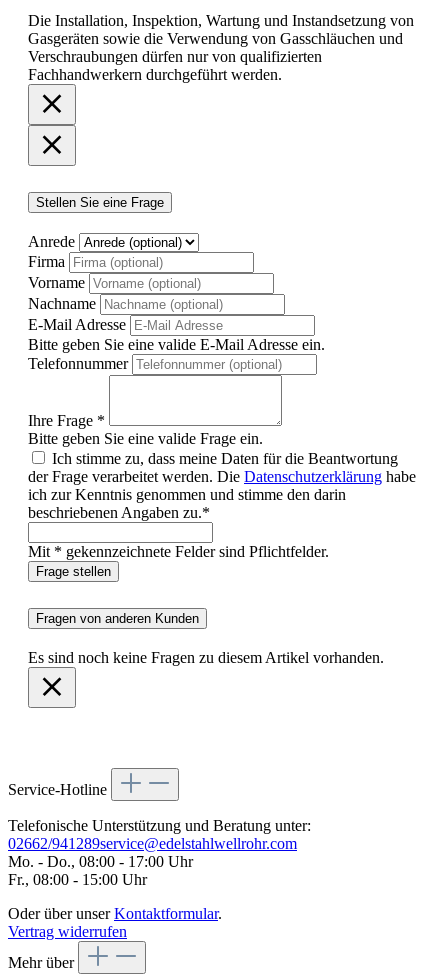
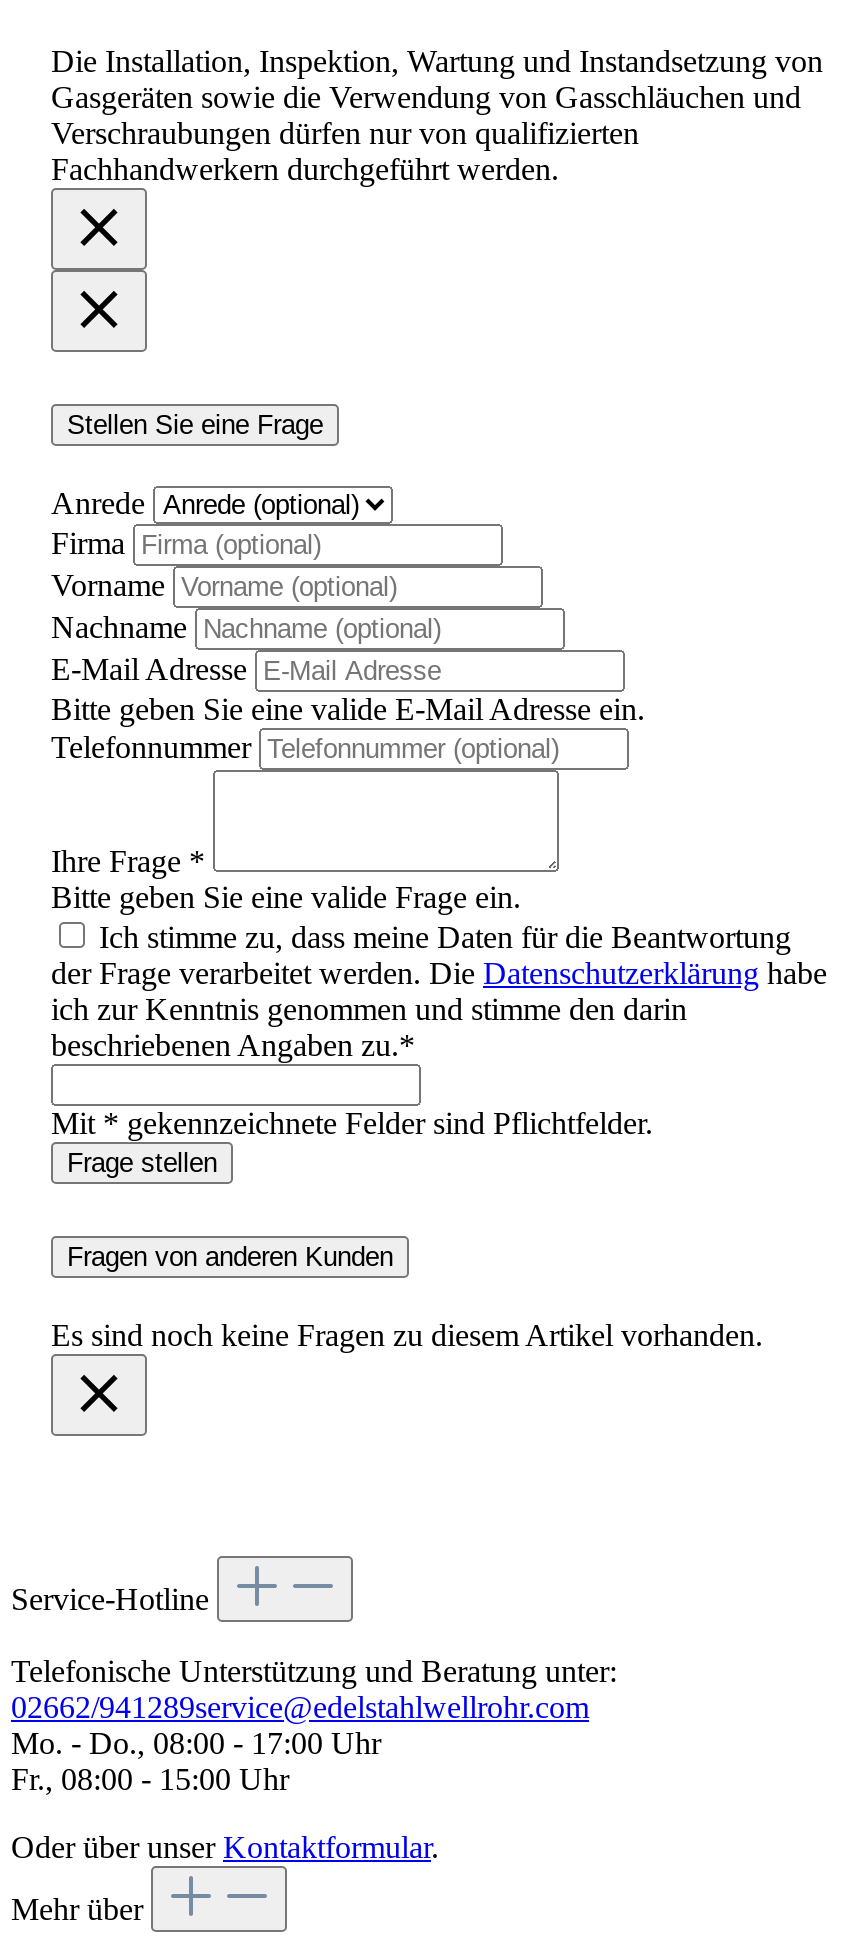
[8,923,127,940] Vertrag widerrufen -> none

